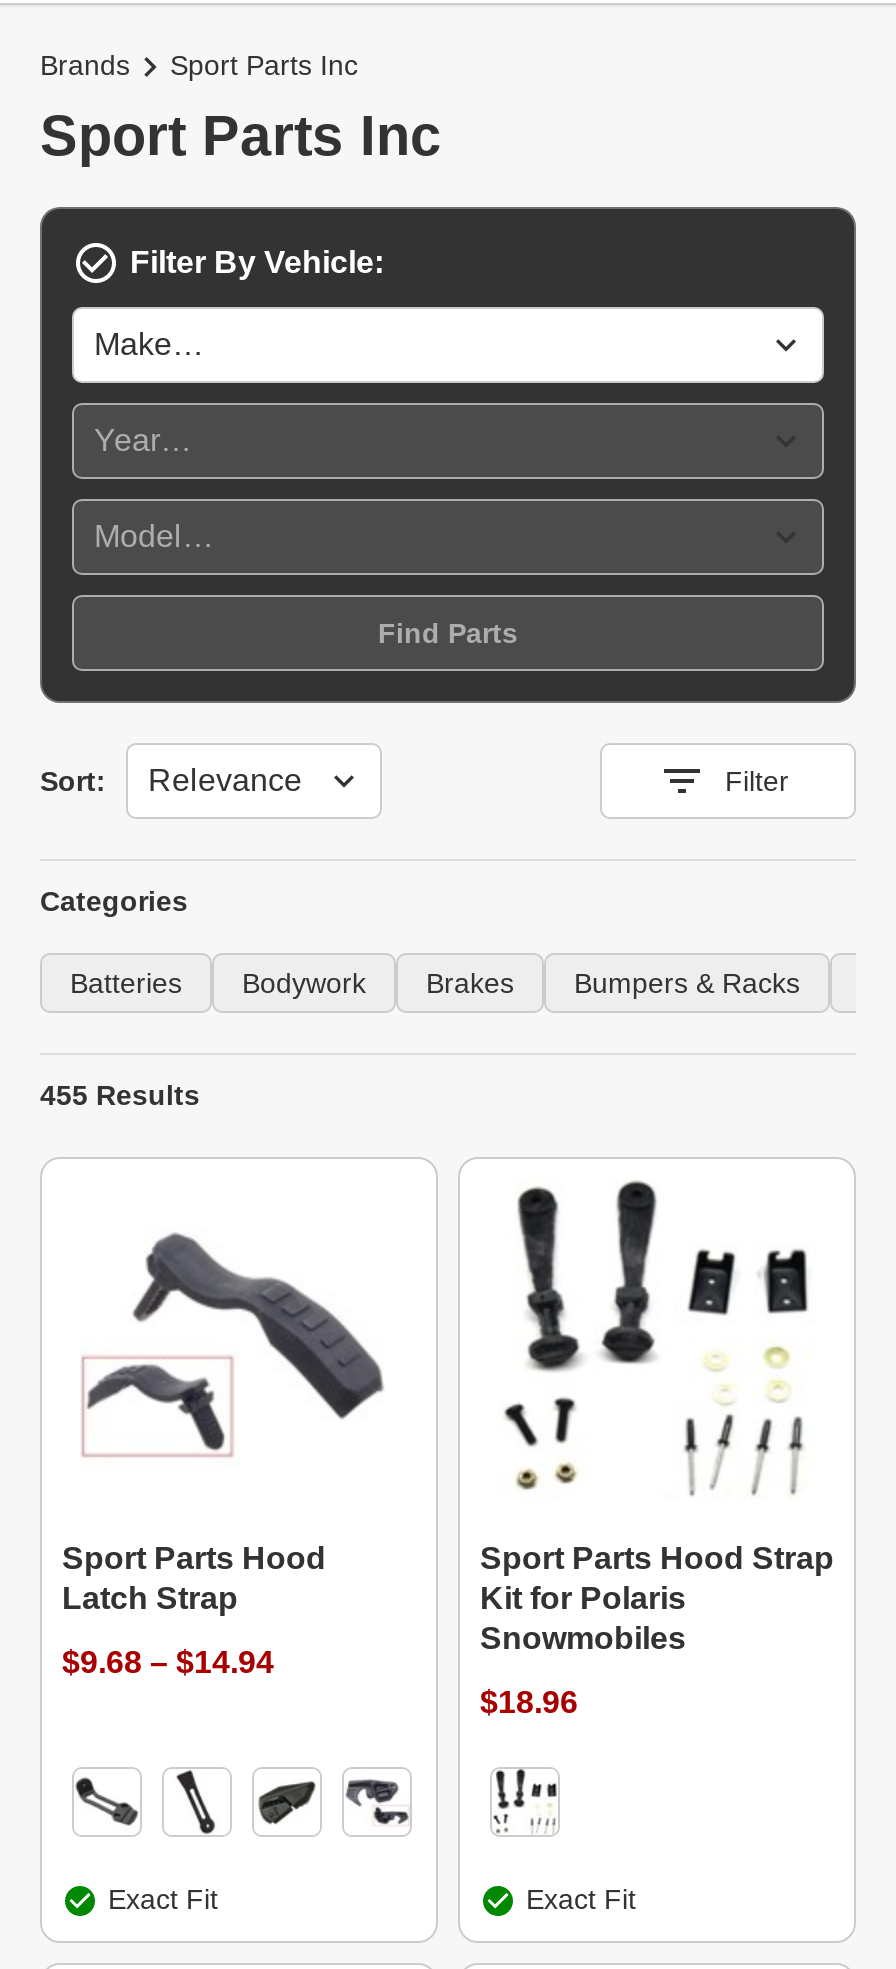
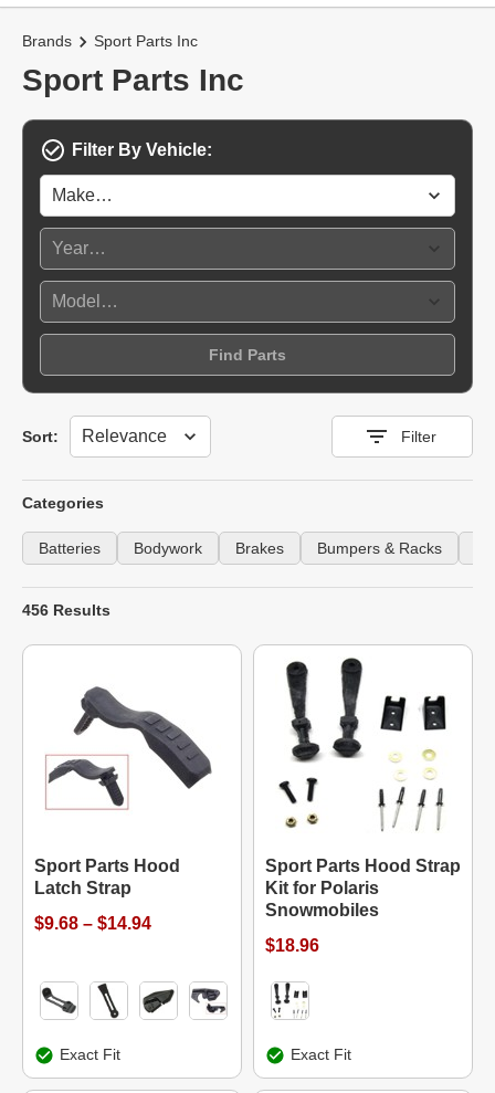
[40,1079,200,1111] 455 Results -> [22,601,110,619] 456 Results

